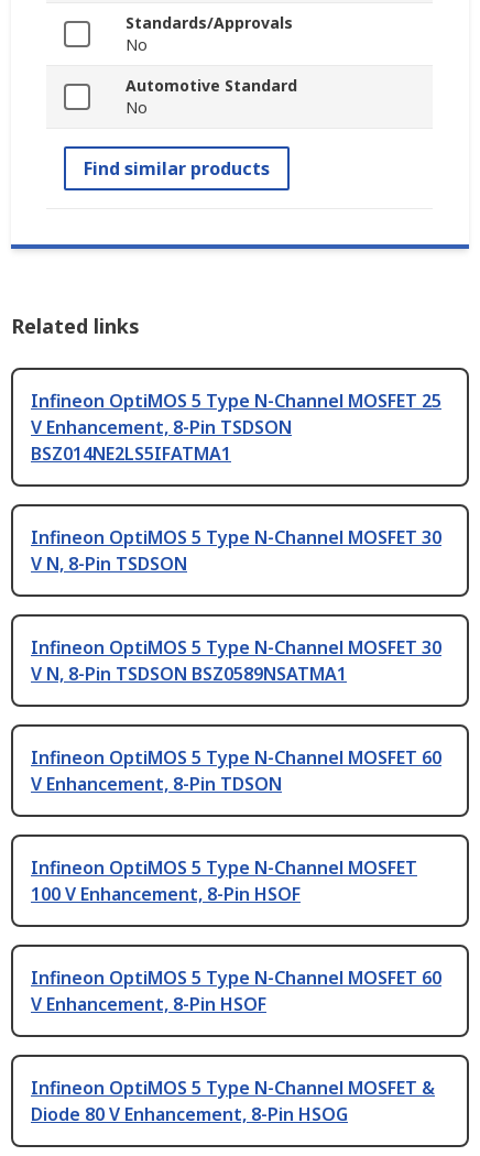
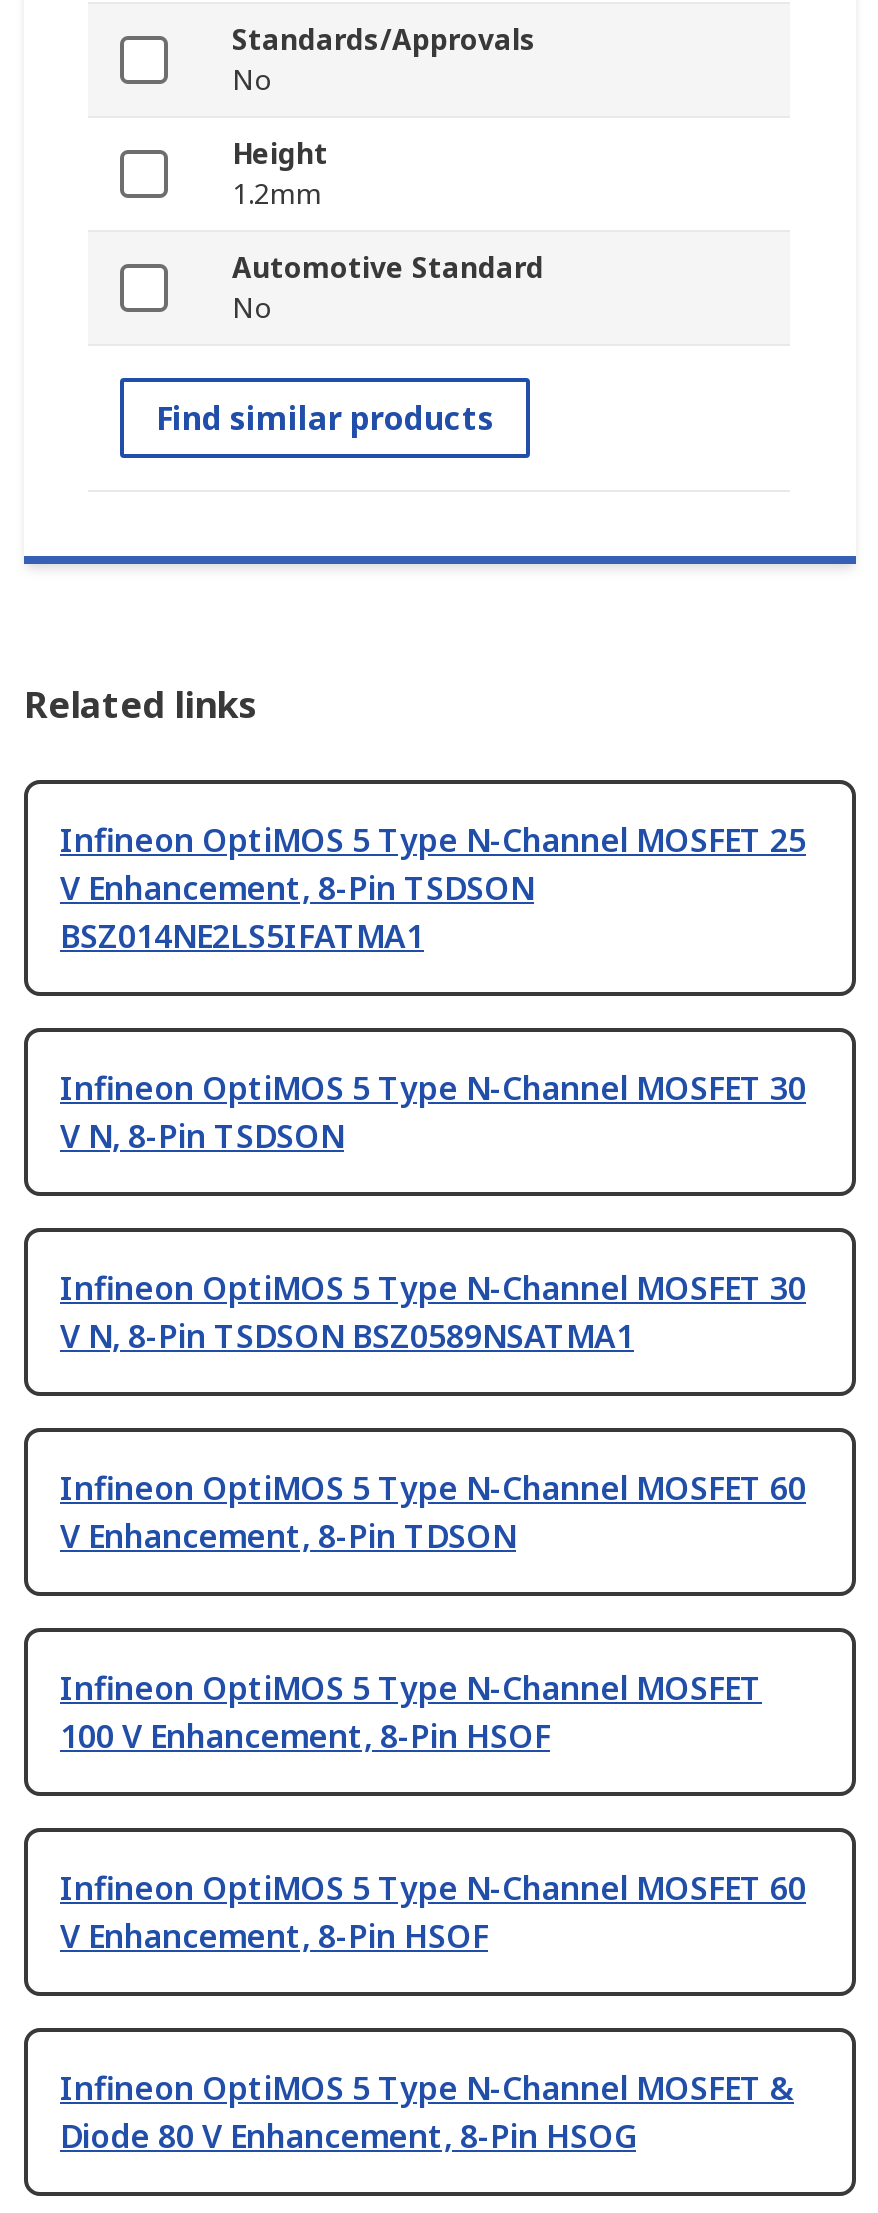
none -> [232,135,328,213] Height | 1.2mm

